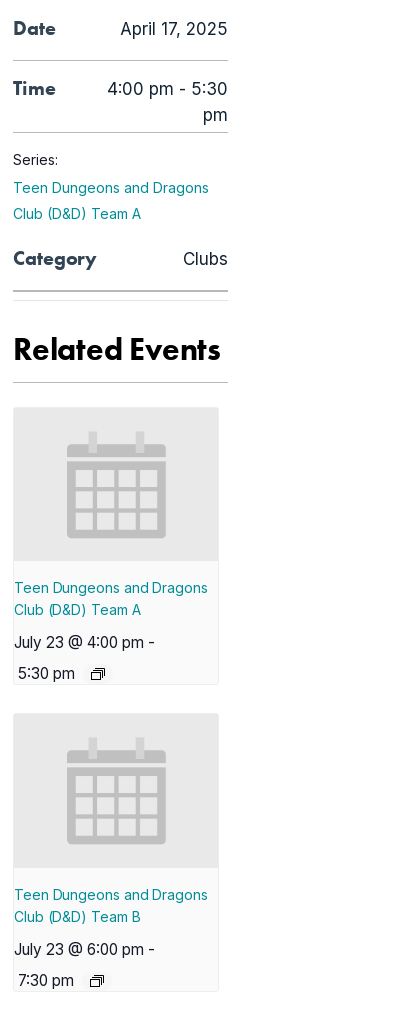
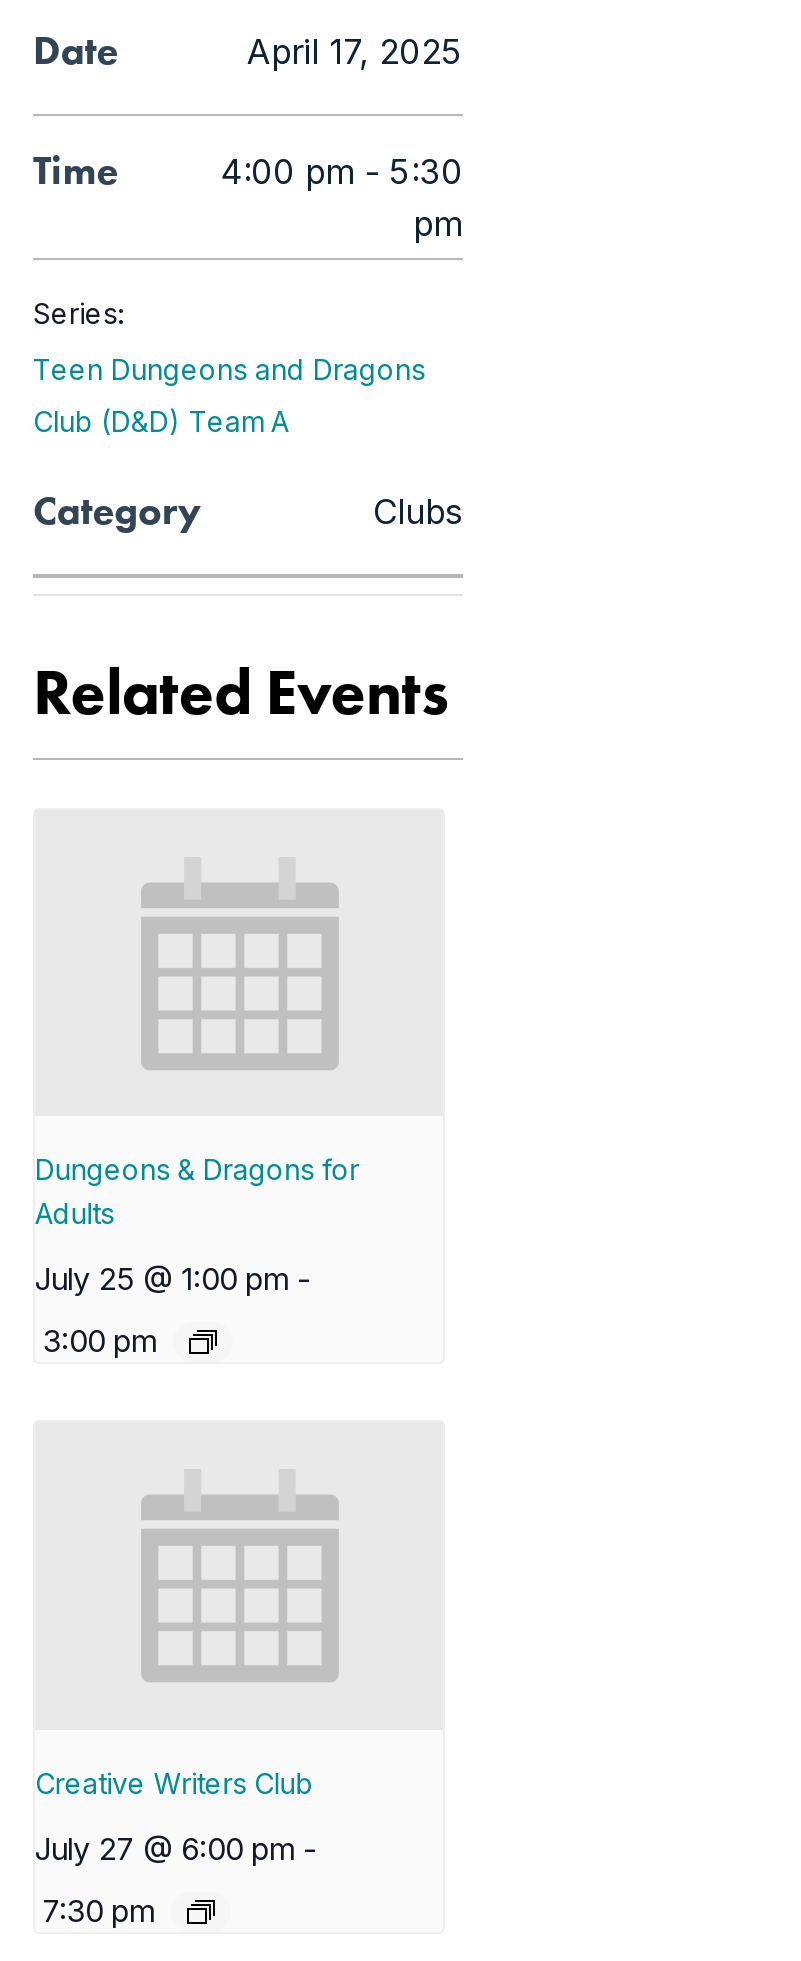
[14,579,208,618] Teen Dungeons and Dragons | Club (D&D) Team A -> [35,1153,359,1231] Dungeons & Dragons for | Adults
[14,633,155,652] July 23 @ 4:00 pm - -> [35,1261,311,1299] July 25 @ 1:00 pm -
[18,664,75,683] 5:30 pm -> [43,1323,157,1361] 3:00 pm
[14,886,208,925] Teen Dungeons and Dragons | Club (D&D) Team B -> [35,1765,313,1799] Creative Writers Club
[14,940,155,959] July 23 @ 6:00 pm - -> [35,1829,317,1867] July 27 @ 6:00 pm -

